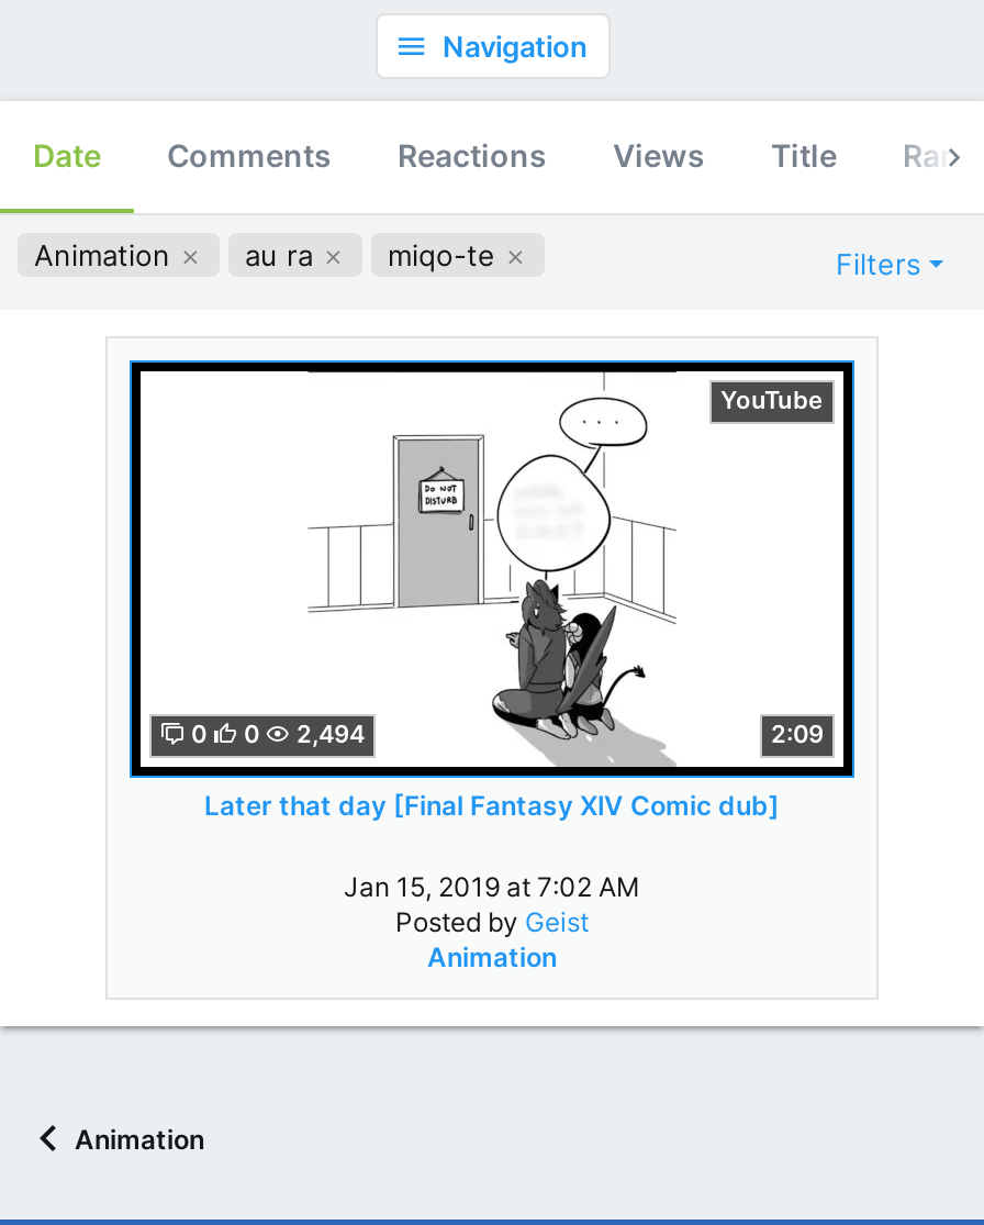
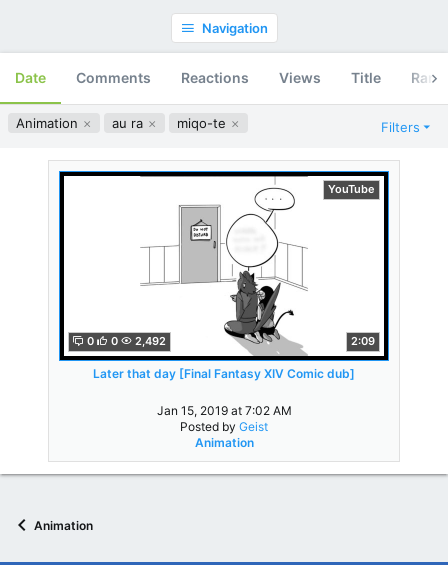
[290,719,365,749] 2,494 -> [132,334,166,348] 2,492

